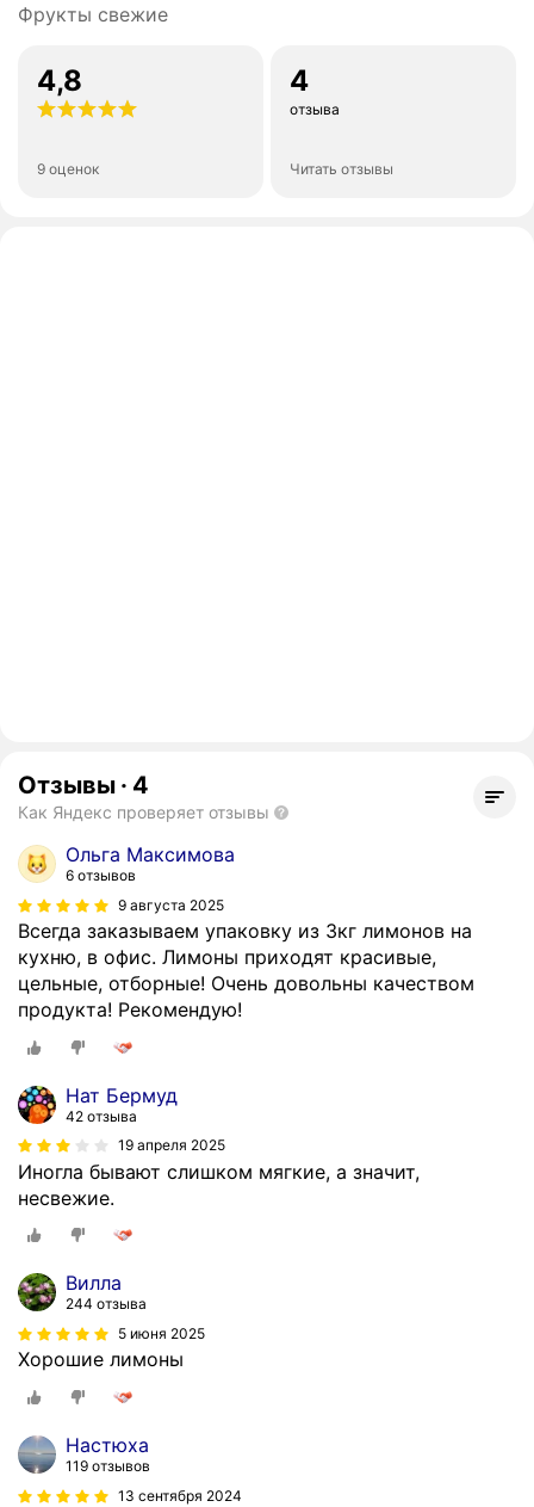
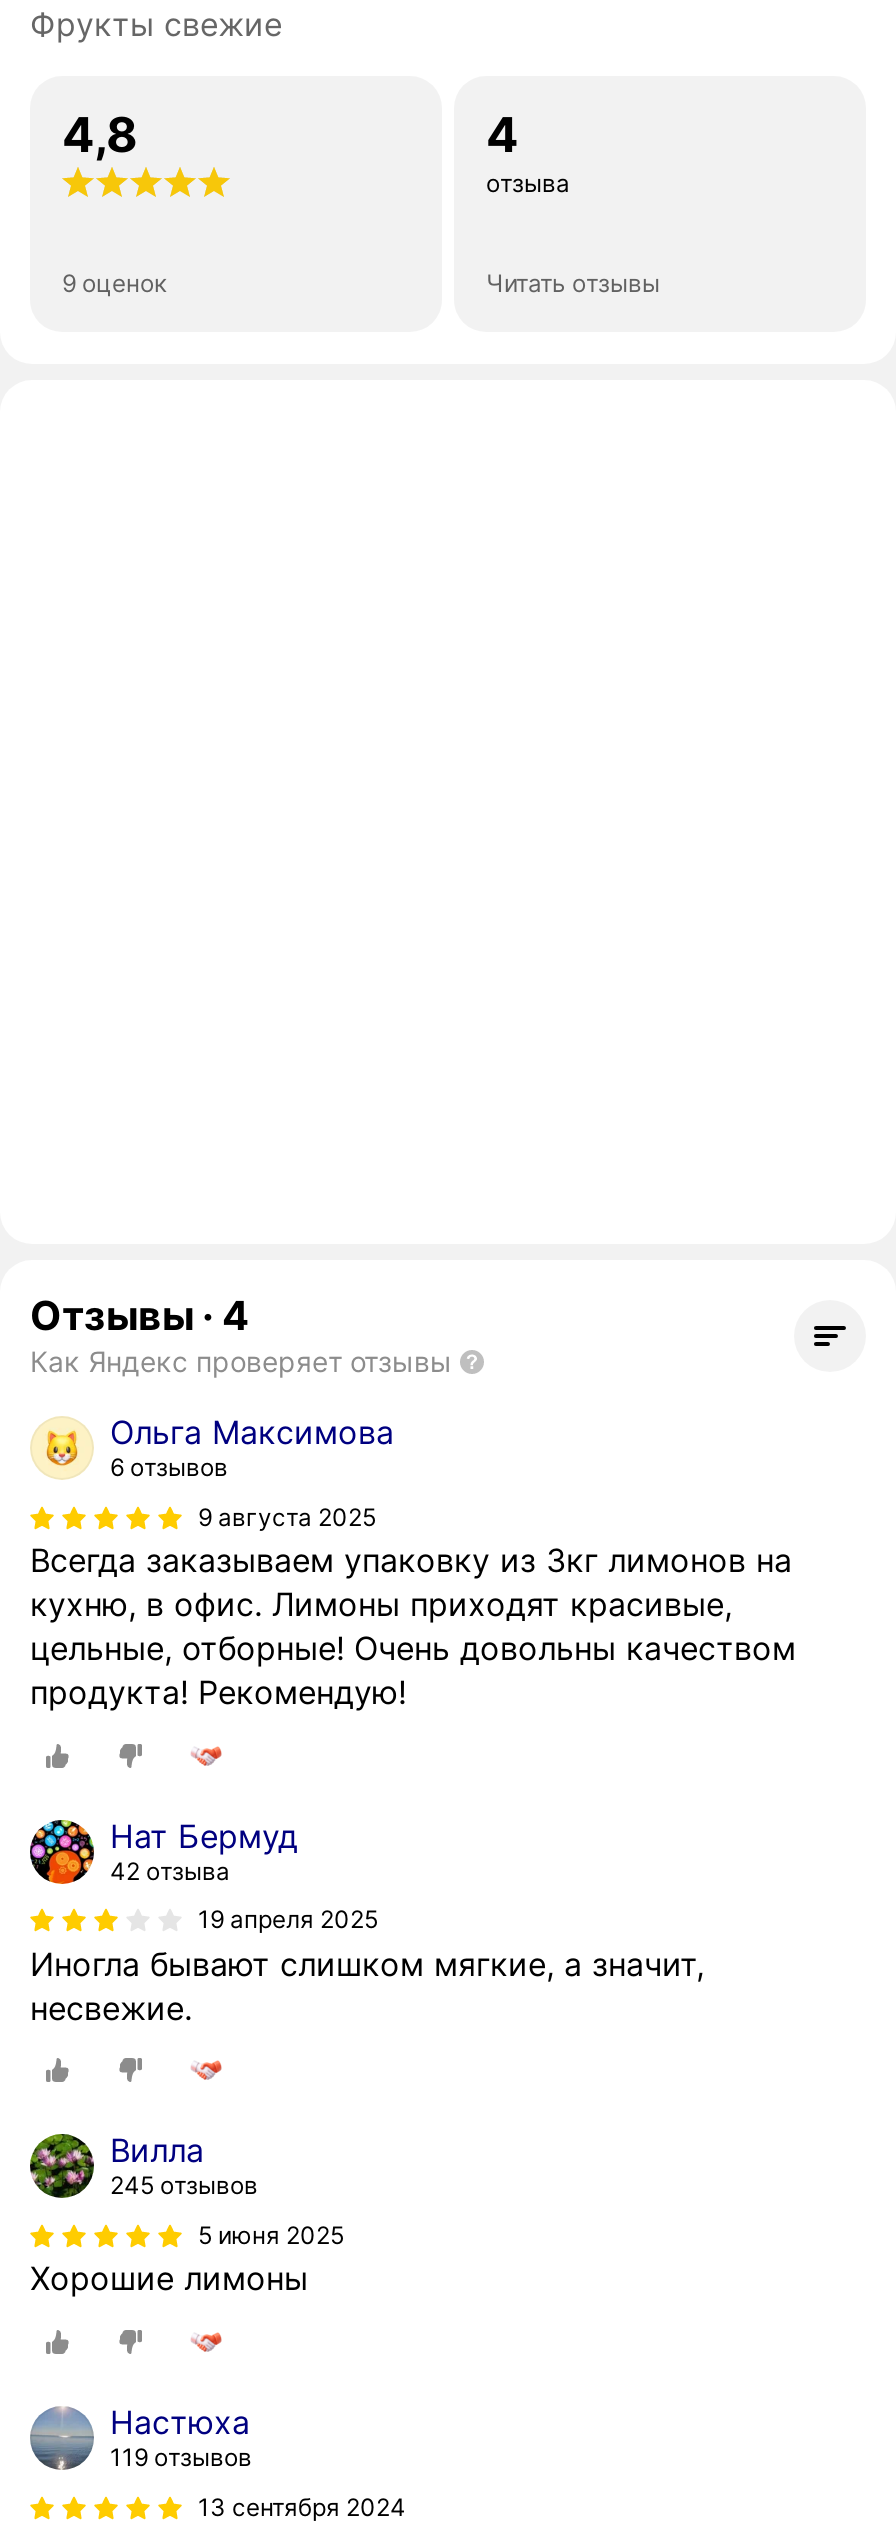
[66,1295,147,1313] 244 отзыва -> [110,2171,258,2201] 245 отзывов

